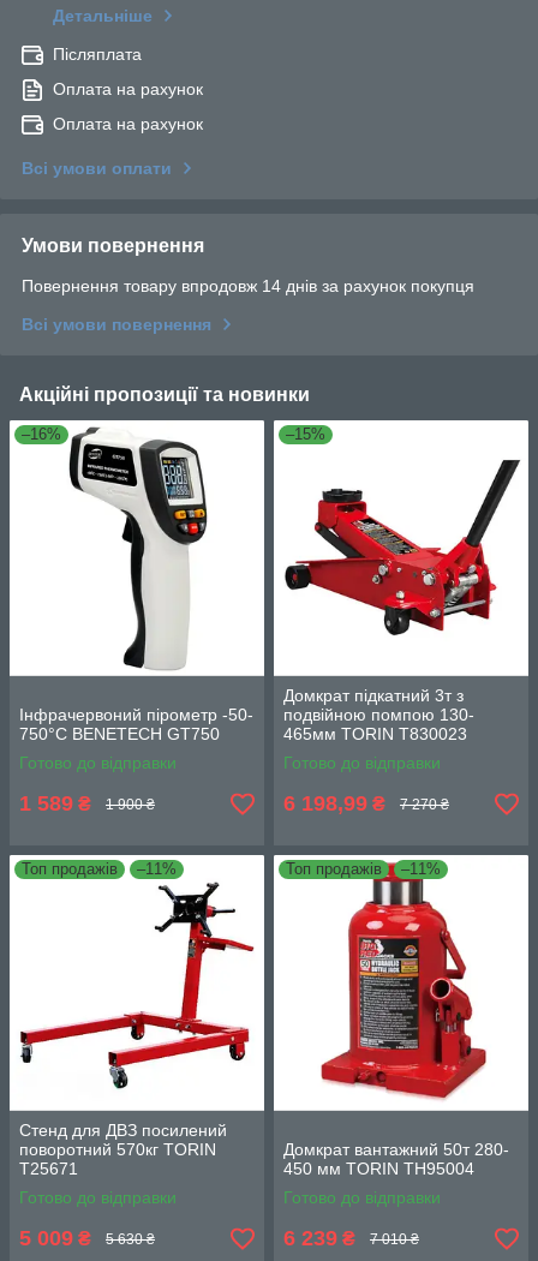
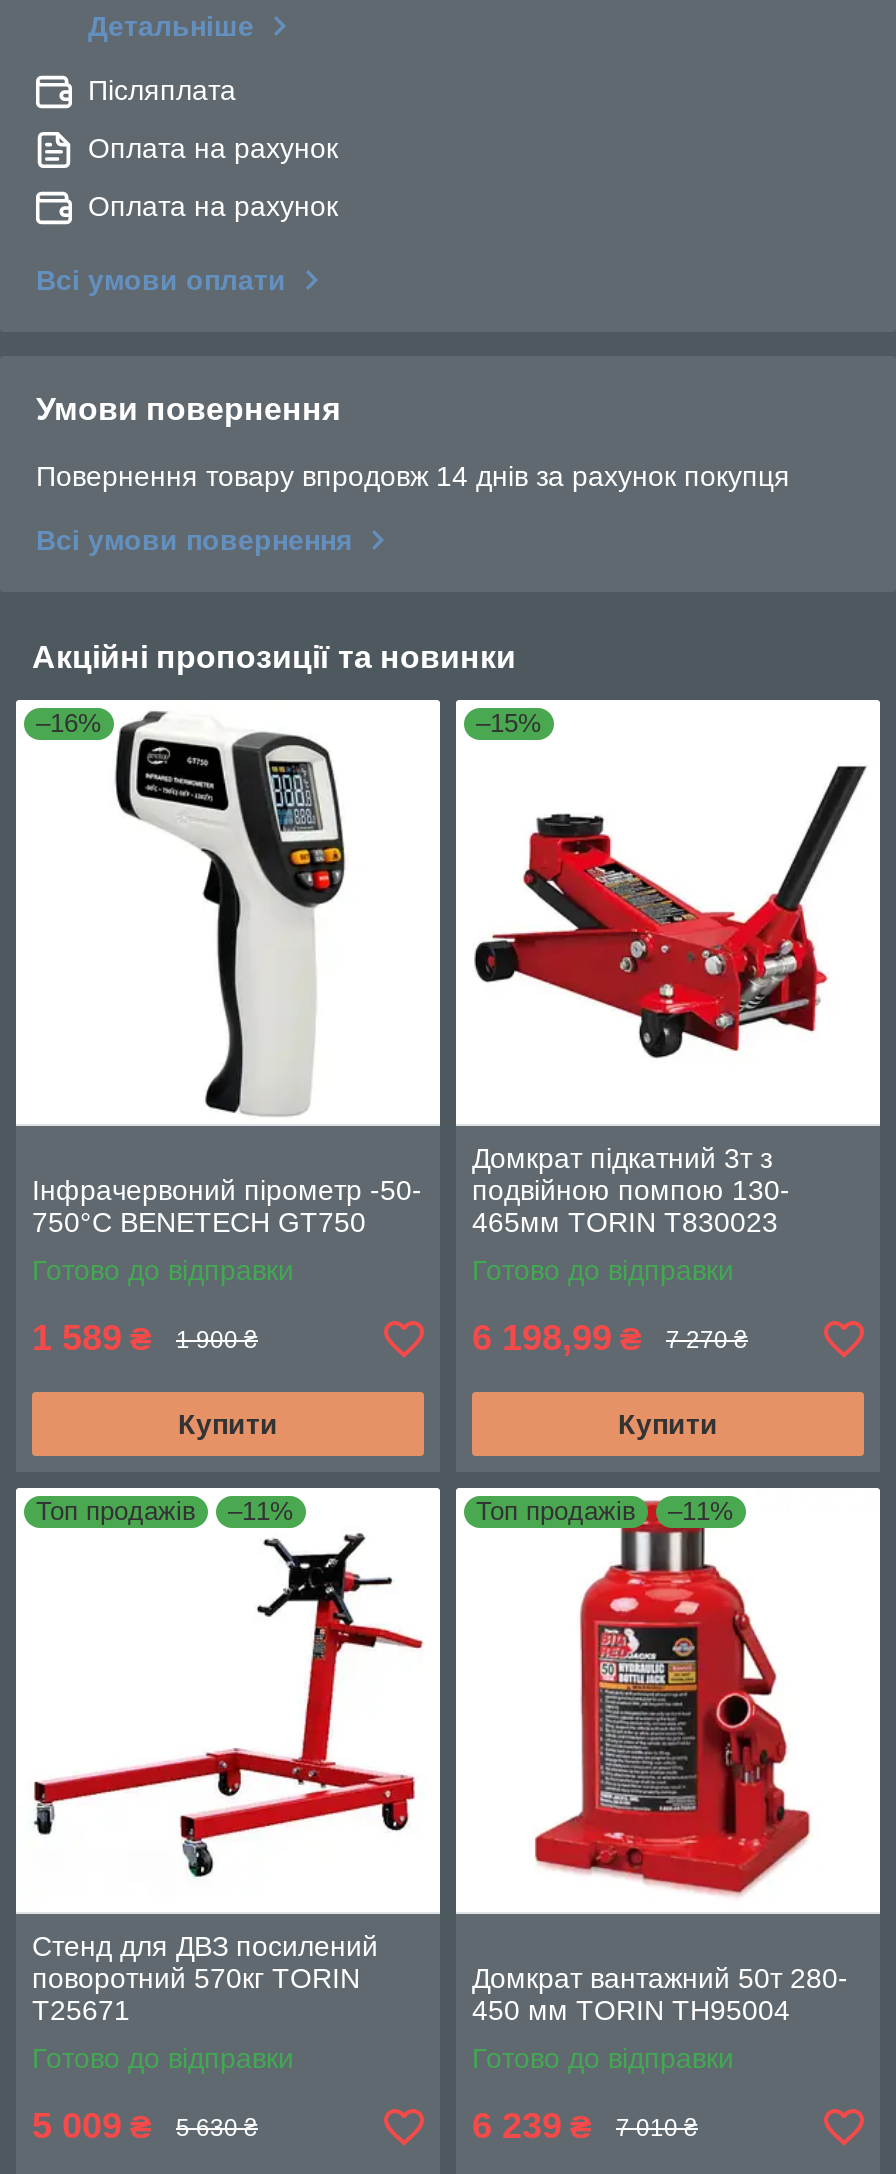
none -> [178,1408,278,1440] Купити
none -> [618,1408,718,1440] Купити

